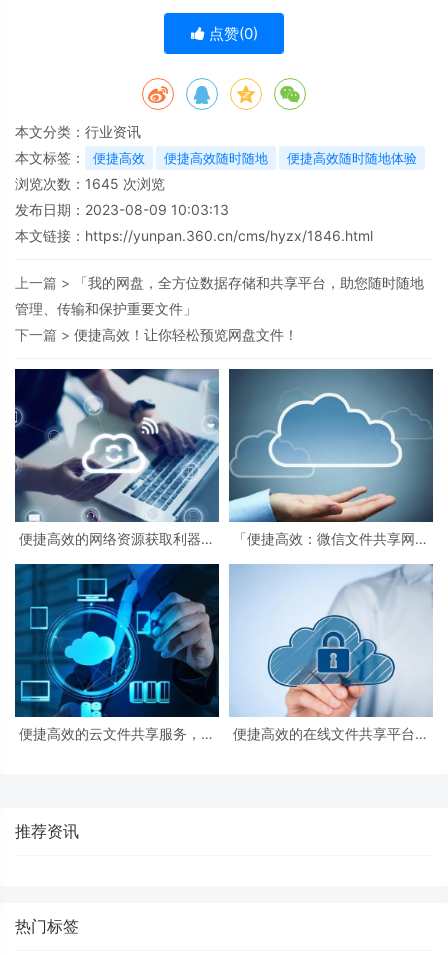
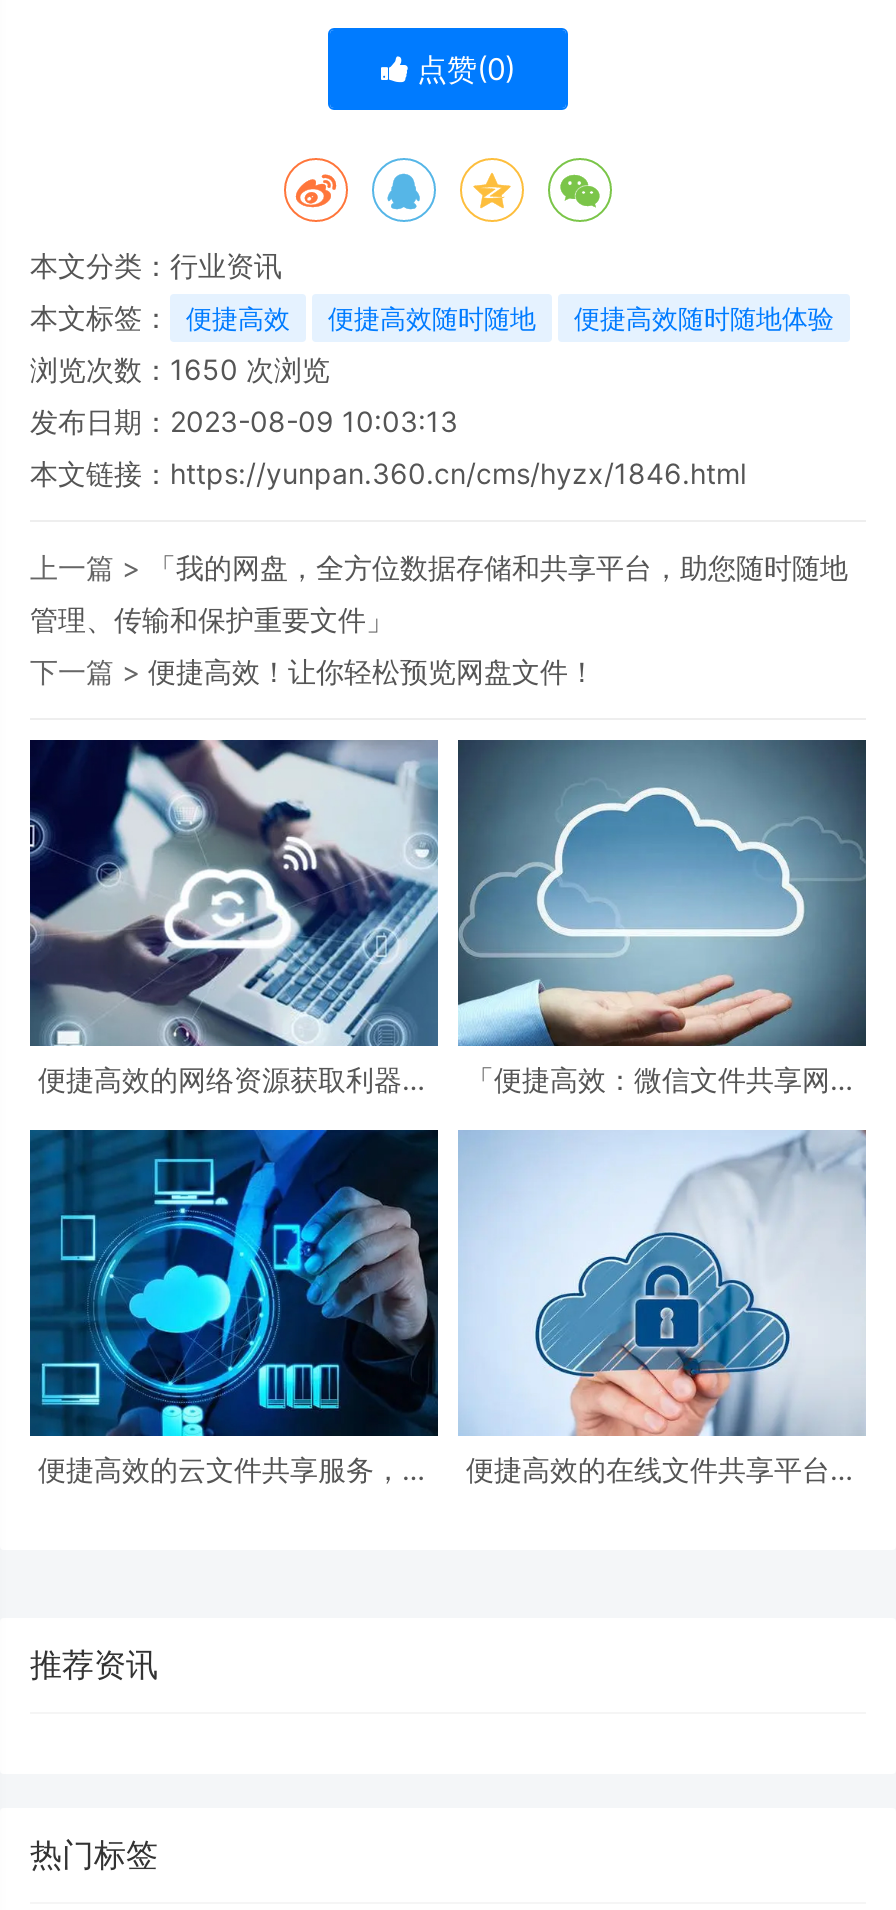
[15,175,165,192] 浏览次数：1645次浏览 -> [30,353,330,387] 浏览次数：1650次浏览

